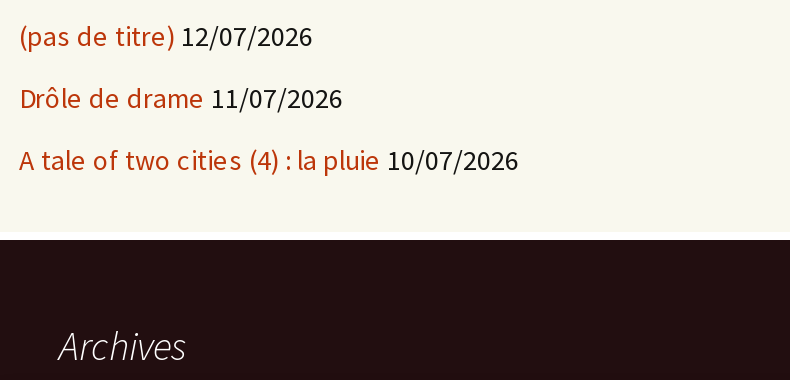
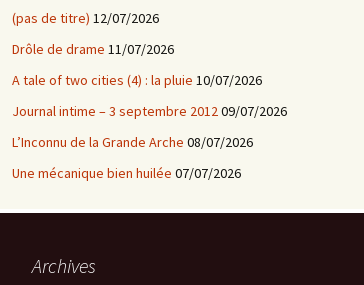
none -> [12,102,287,182] Journal intime – 3 septembre 2012 09/07/2026 | L’Inconnu de la Grande Arche 08/07/2026 | Une mécanique bien huilée 07/07/2026

